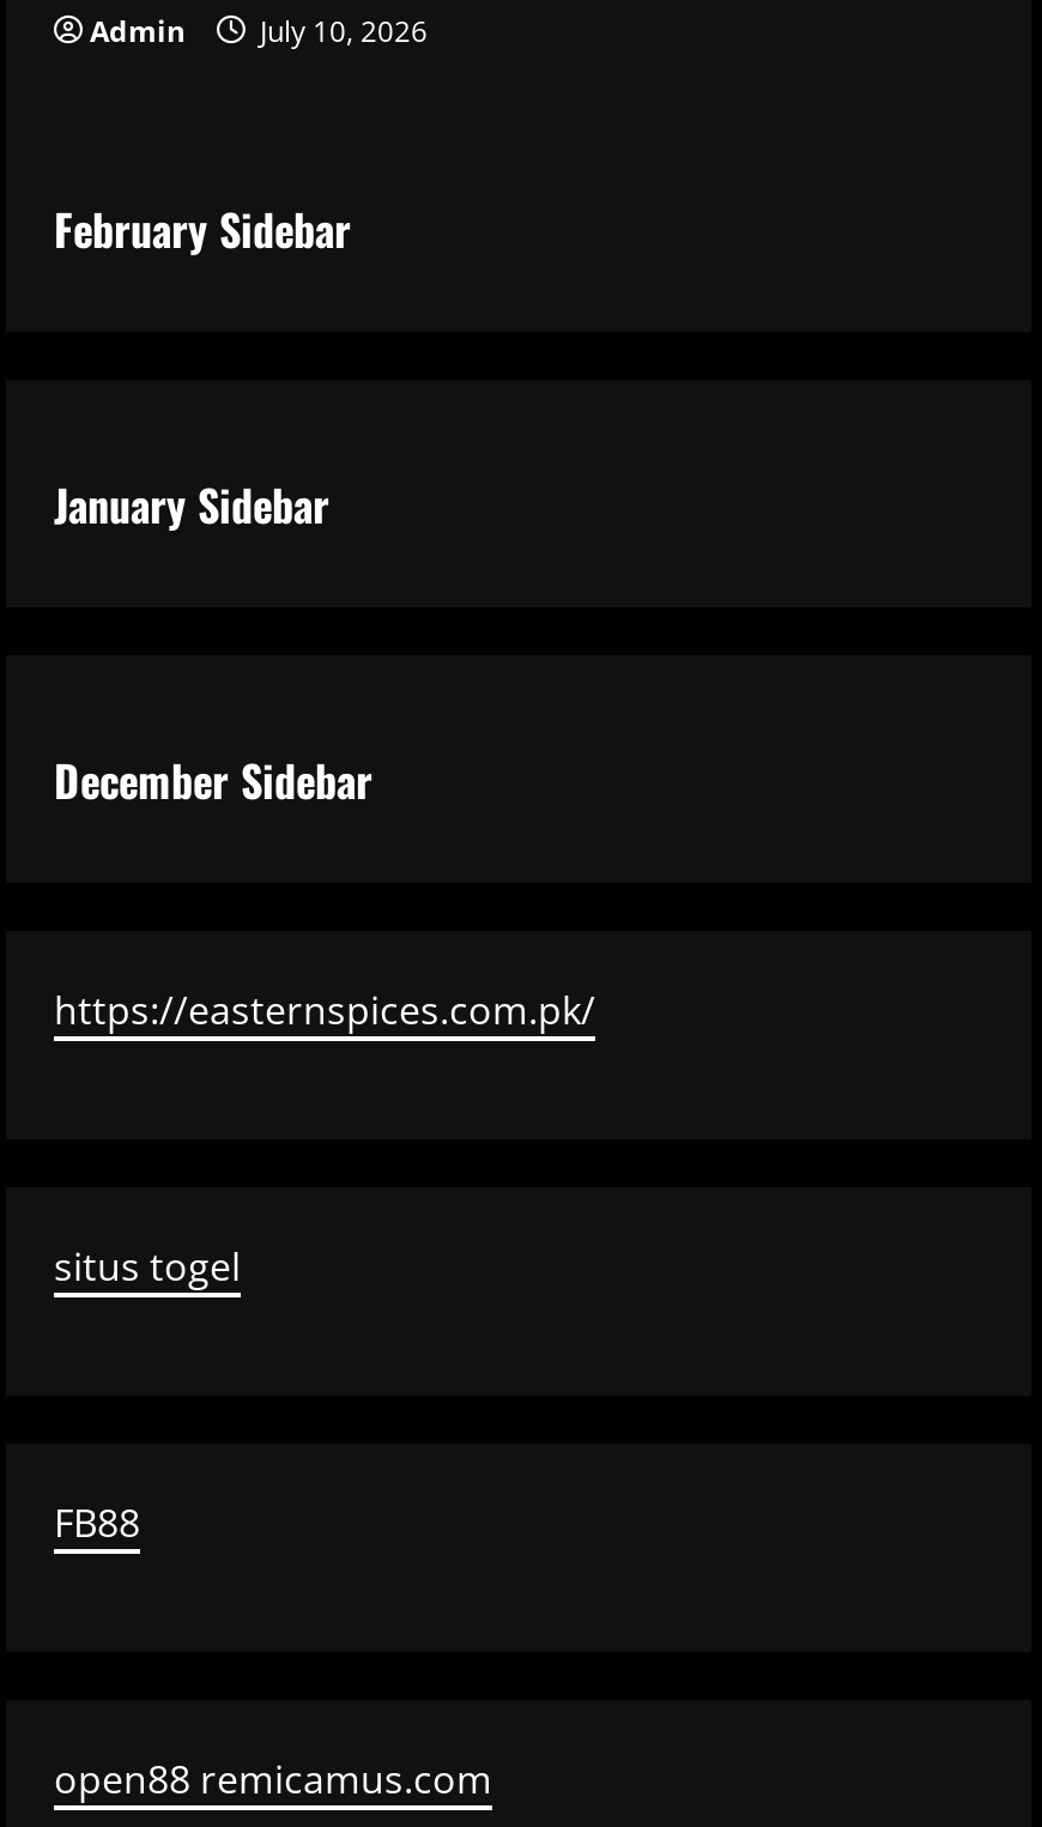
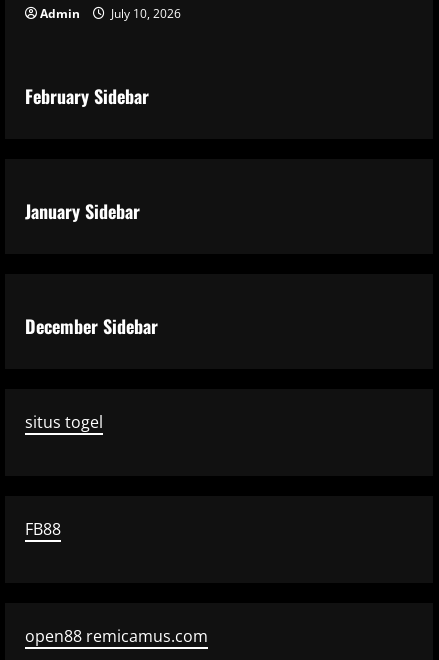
[54,984,595,1036] https://easternspices.com.pk/ -> none

